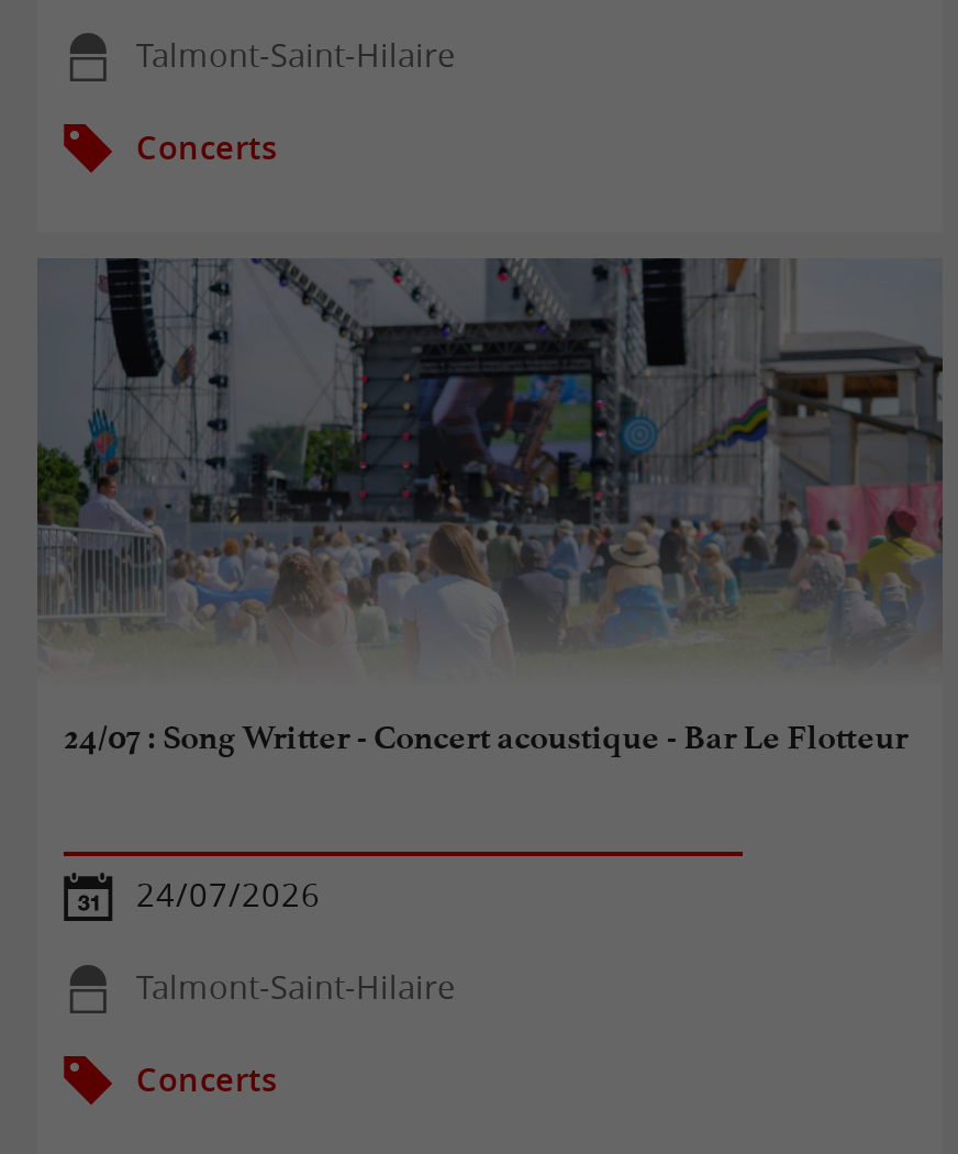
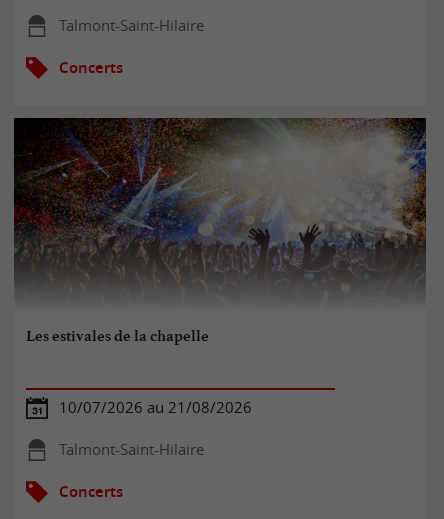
[35,256,945,757] [image] | 24/07 : Song Writter - Concert acoustique - Bar Le Flotteur -> [13,117,427,345] [image] | Les estivales de la chapelle
[136,874,321,915] 24/07/2026 -> [59,398,252,417] 10/07/2026 au 21/08/2026

